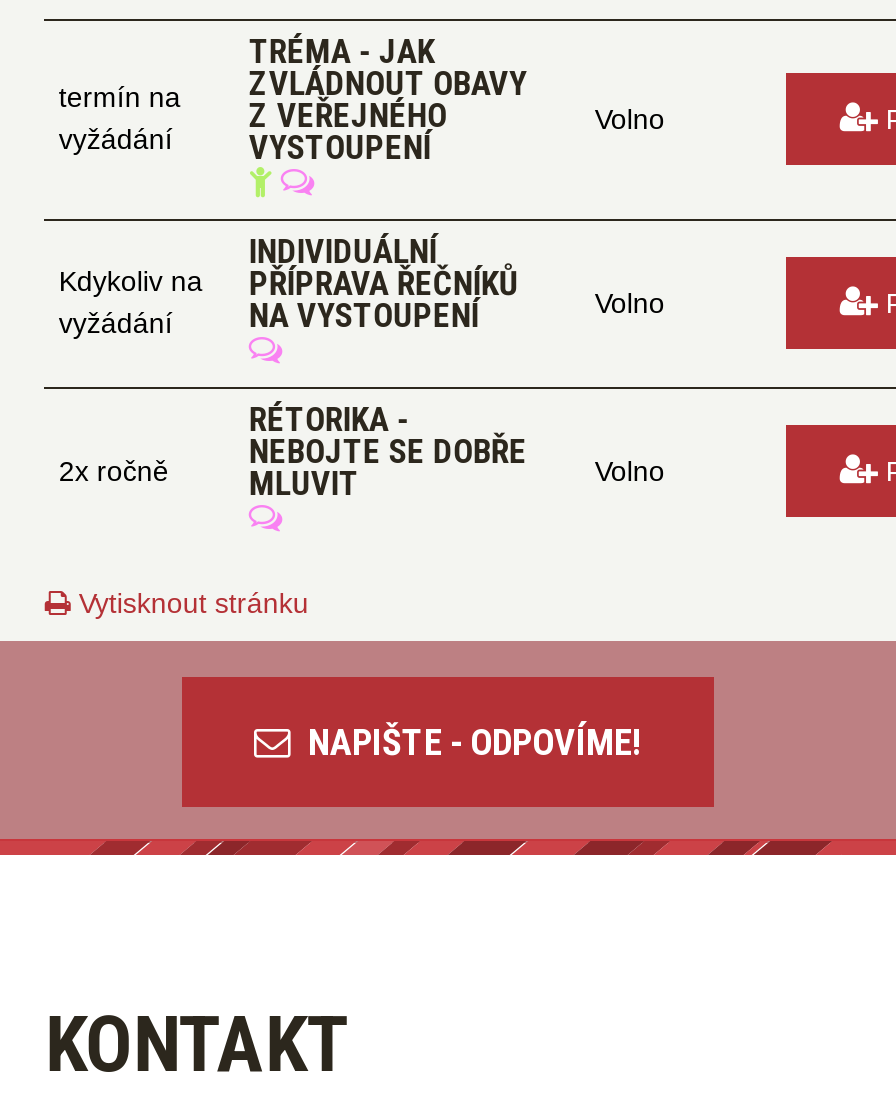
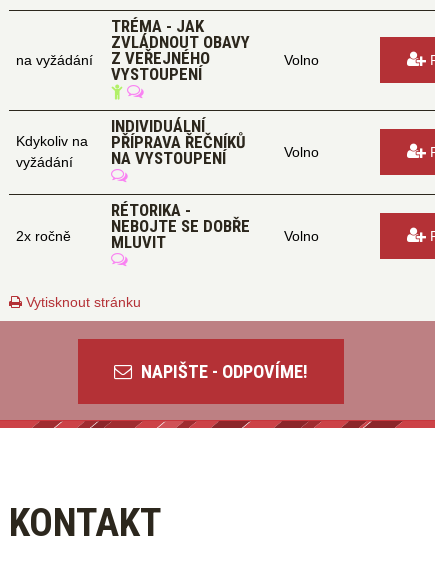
[59,80,181,154] termín na | vyžádání -> [16,51,93,67] na vyžádání

